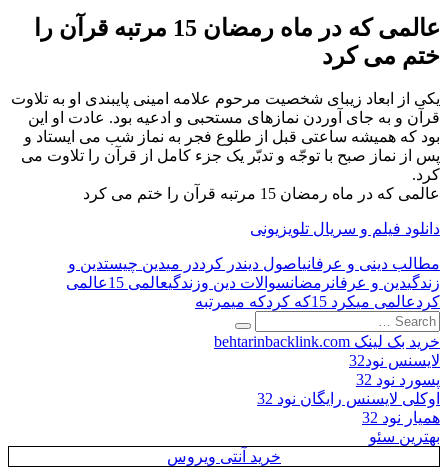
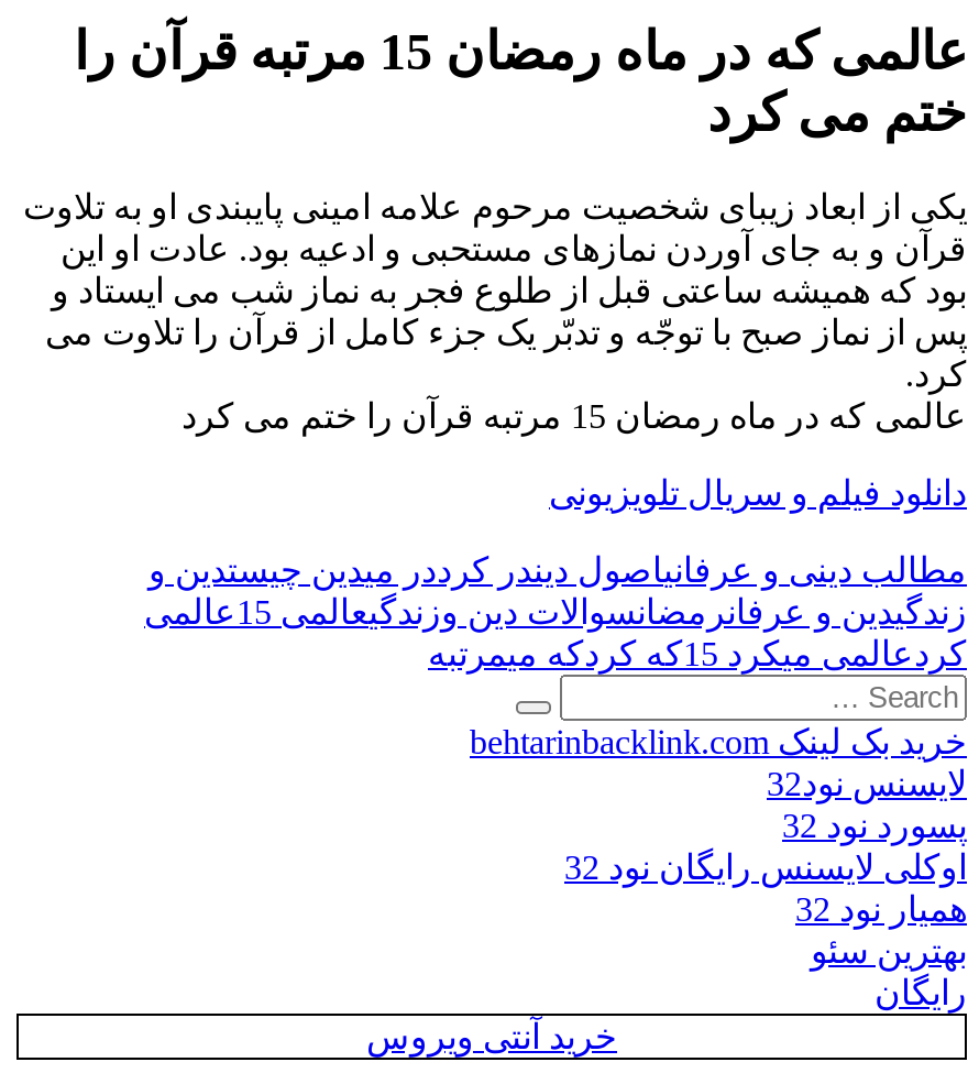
none -> [875,975,967,1012] رایگان

